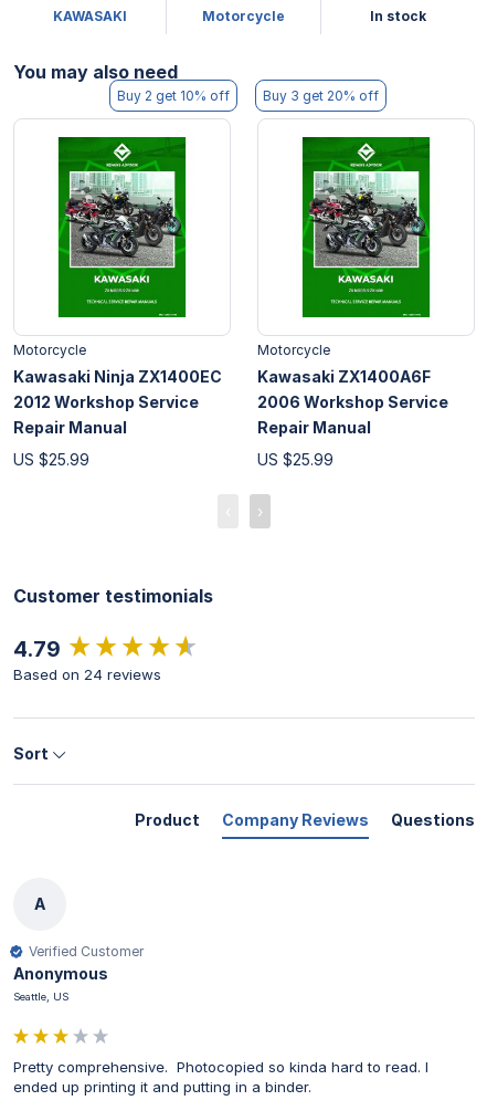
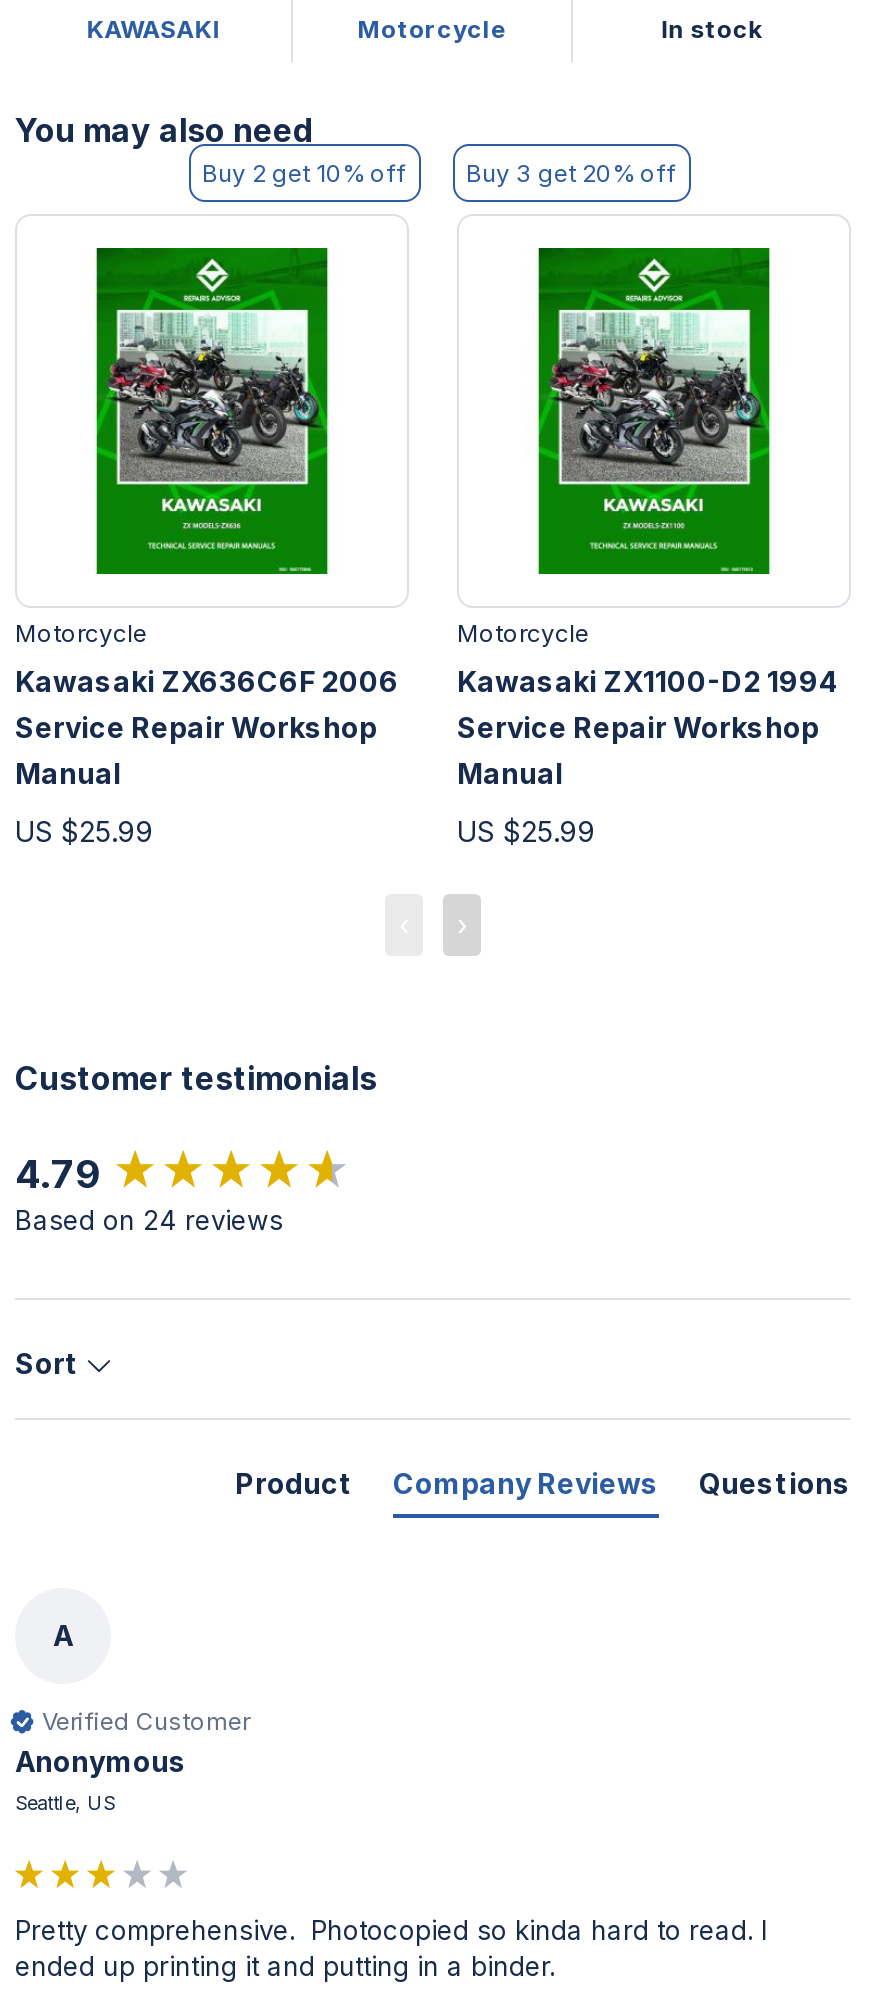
[13,367,222,436] Kawasaki Ninja ZX1400EC | 2012 Workshop Service | Repair Manual -> [15,663,399,789] Kawasaki ZX636C6F 2006 | Service Repair Workshop | Manual
[257,367,448,436] Kawasaki ZX1400A6F | 2006 Workshop Service | Repair Manual -> [457,663,839,789] Kawasaki ZX1100-D2 1994 | Service Repair Workshop | Manual

